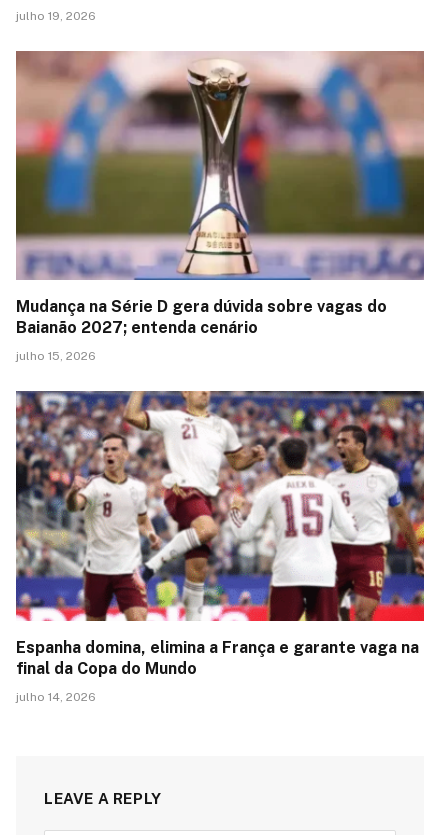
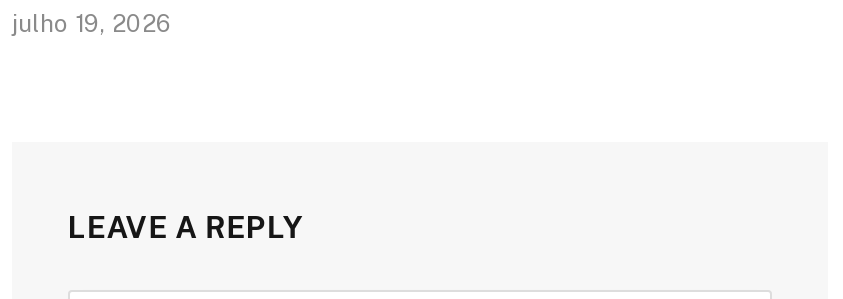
[15,50,425,363] [image] | Mudança na Série D gera dúvida sobre vagas do | Baianão 2027; entenda cenário | julho 15, 2026 -> none
[15,390,425,704] [image] | Espanha domina, elimina a França e garante vaga na | final da Copa do Mundo | julho 14, 2026 -> none

